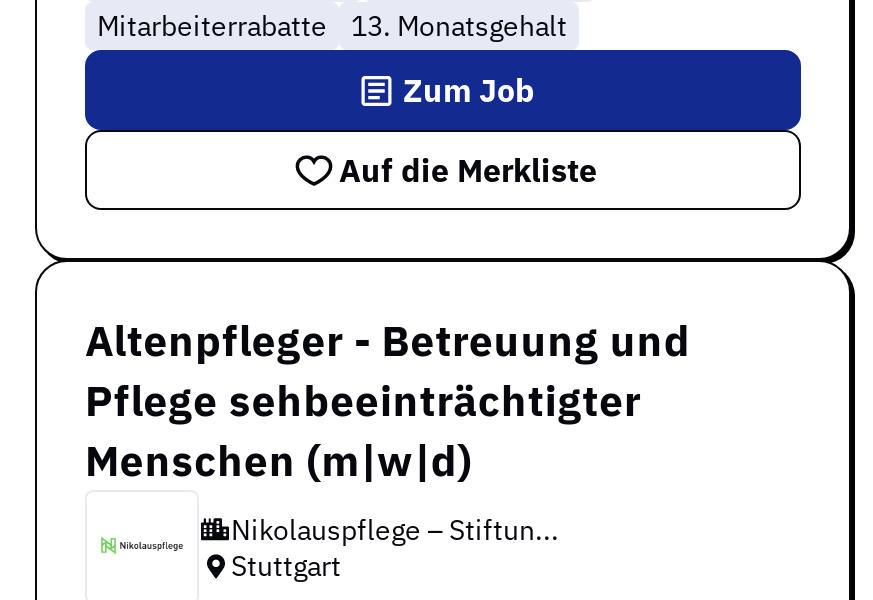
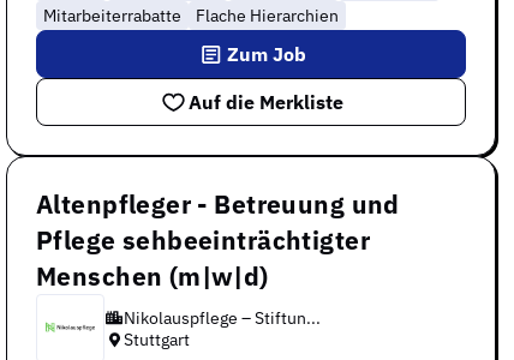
[351,8,567,44] 13. Monatsgehalt -> [196,5,339,27] Flache Hierarchien

